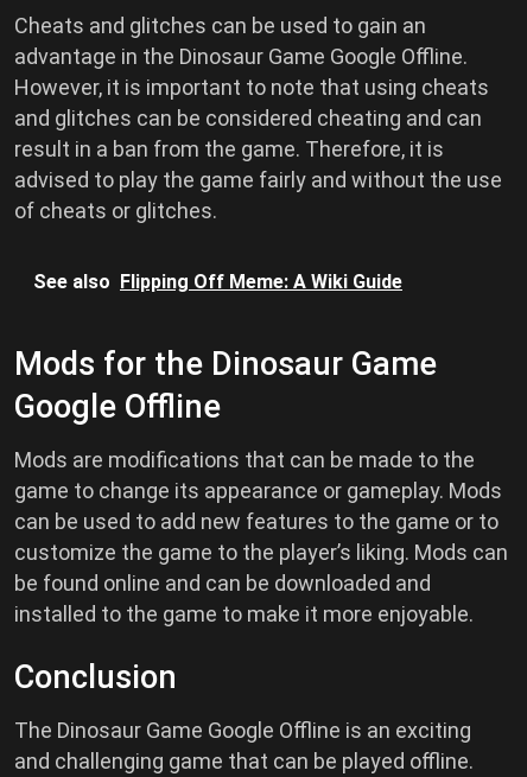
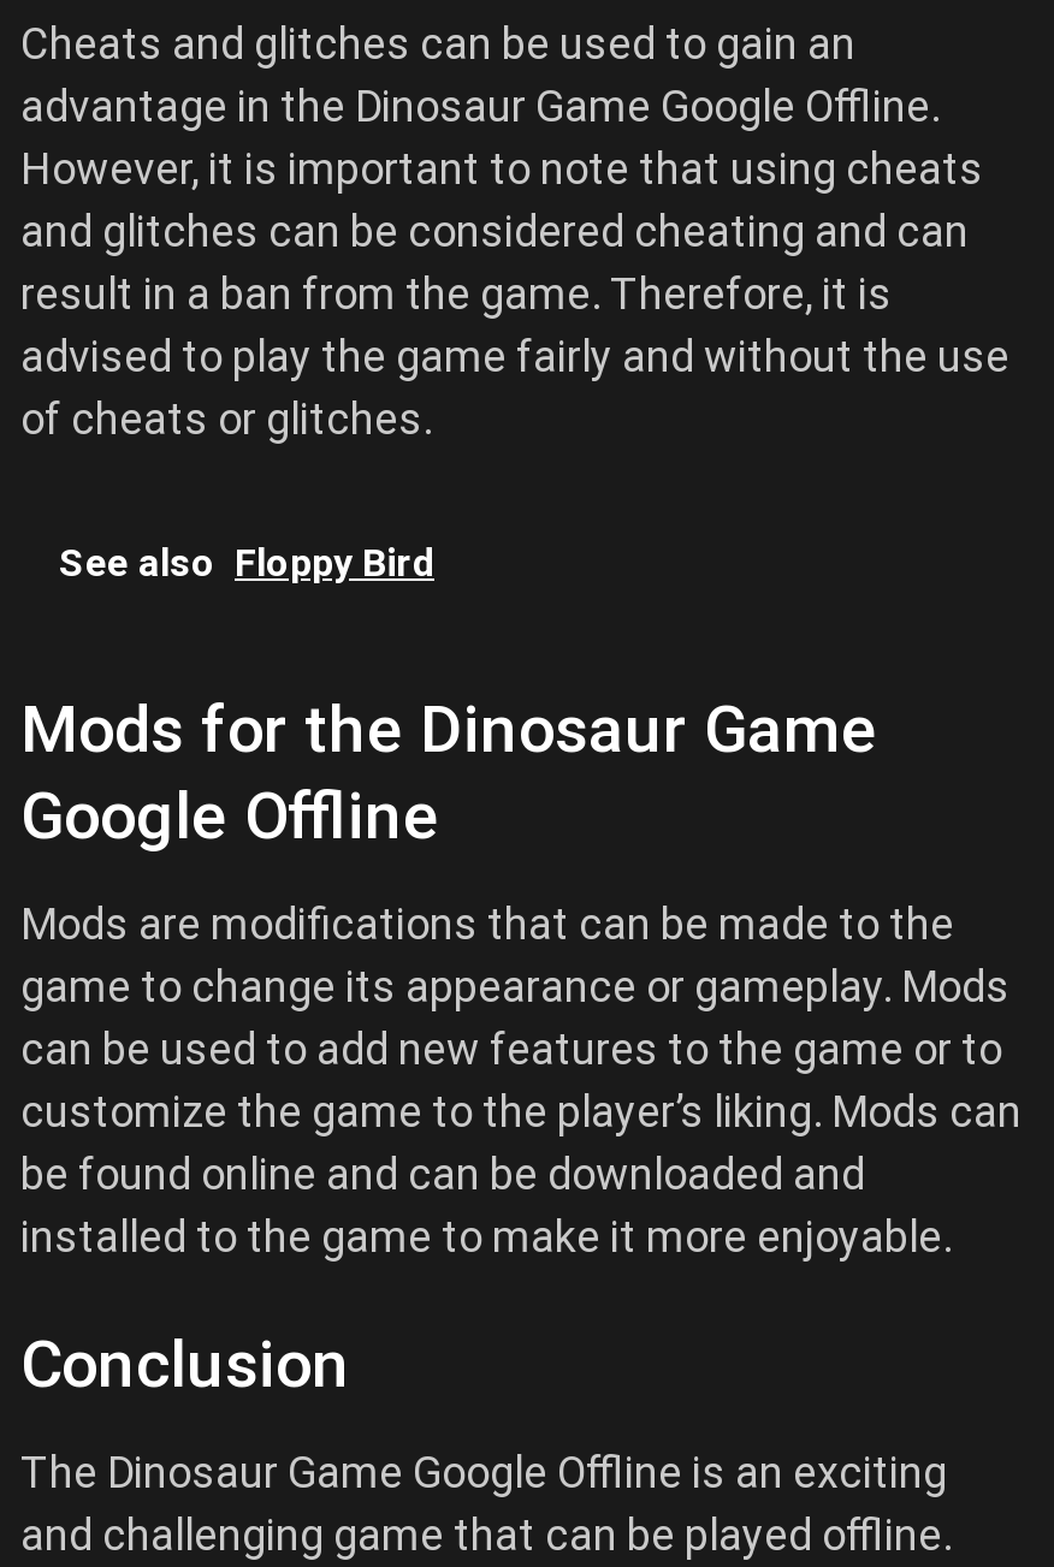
[33,270,402,292] See also Flipping Off Meme: A Wiki Guide -> [59,539,434,584] See also Floppy Bird

